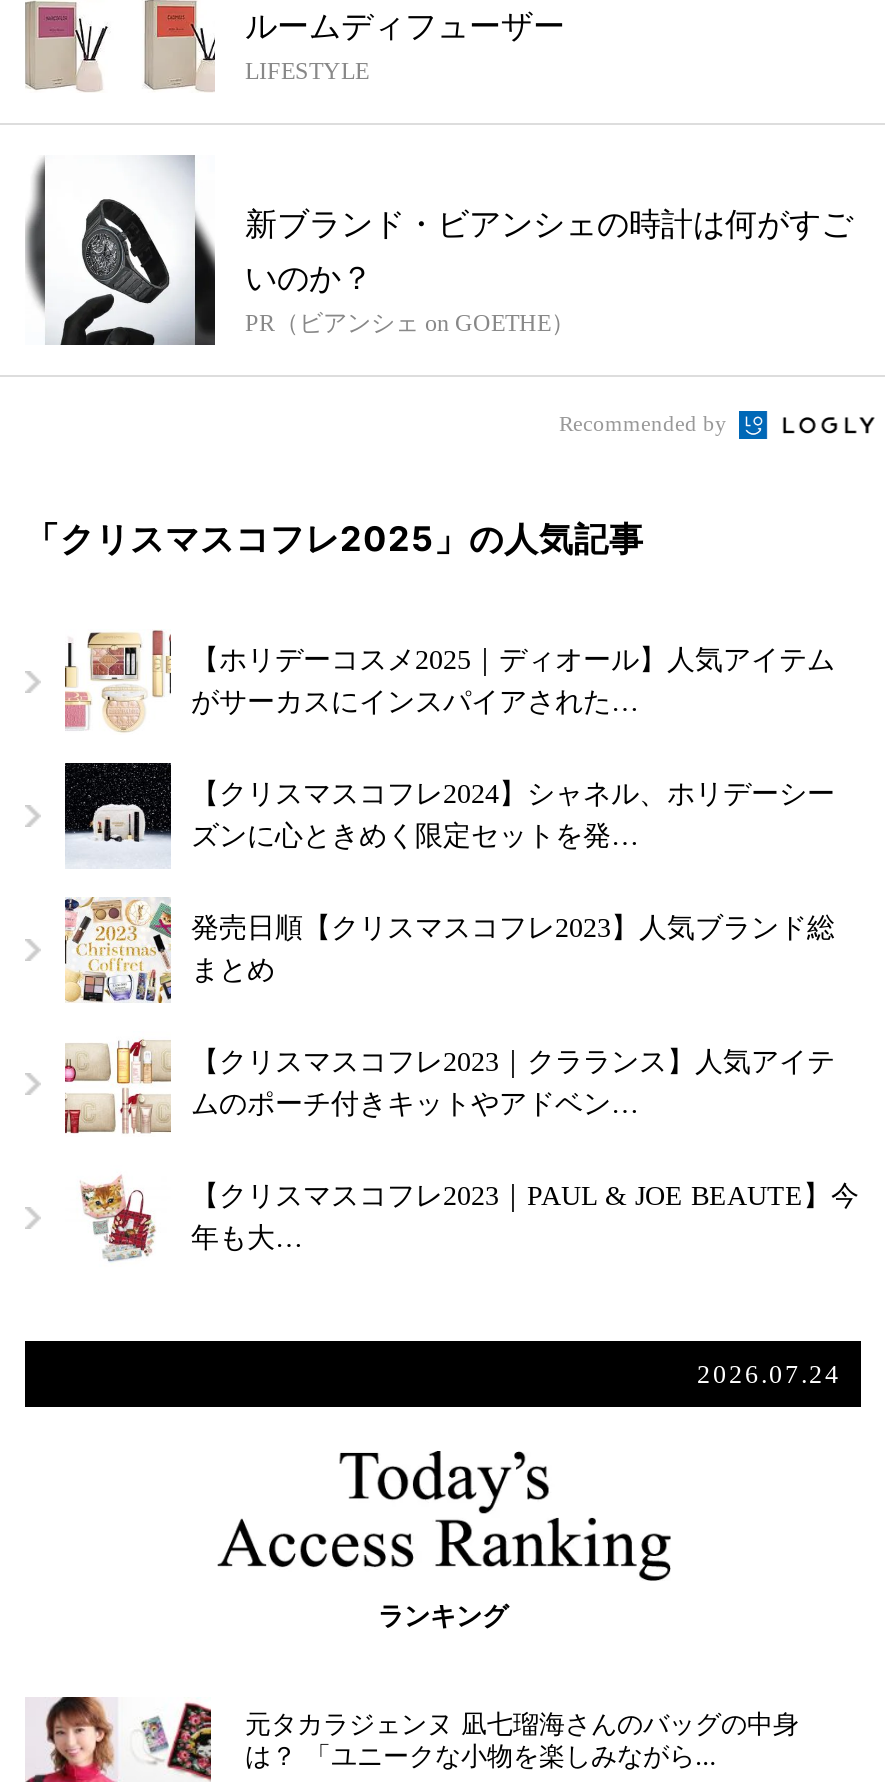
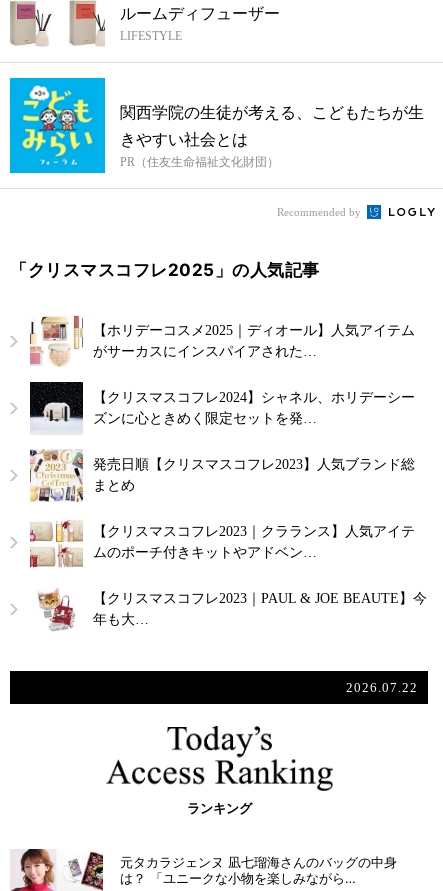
[25,154,853,348] [image] | 新ブランド・ビアンシェの時計は何がすご -> [9,77,424,174] [image] | 関西学院の生徒が考える、こどもたちが生
[245,262,575,338] いのか？ | PR（ビアンシェ on GOETHE） -> [120,131,279,169] きやすい社会とは | PR（住友生命福祉文化財団）
[697,1360,841,1390] 2026.07.24 -> [346,680,418,695] 2026.07.22

